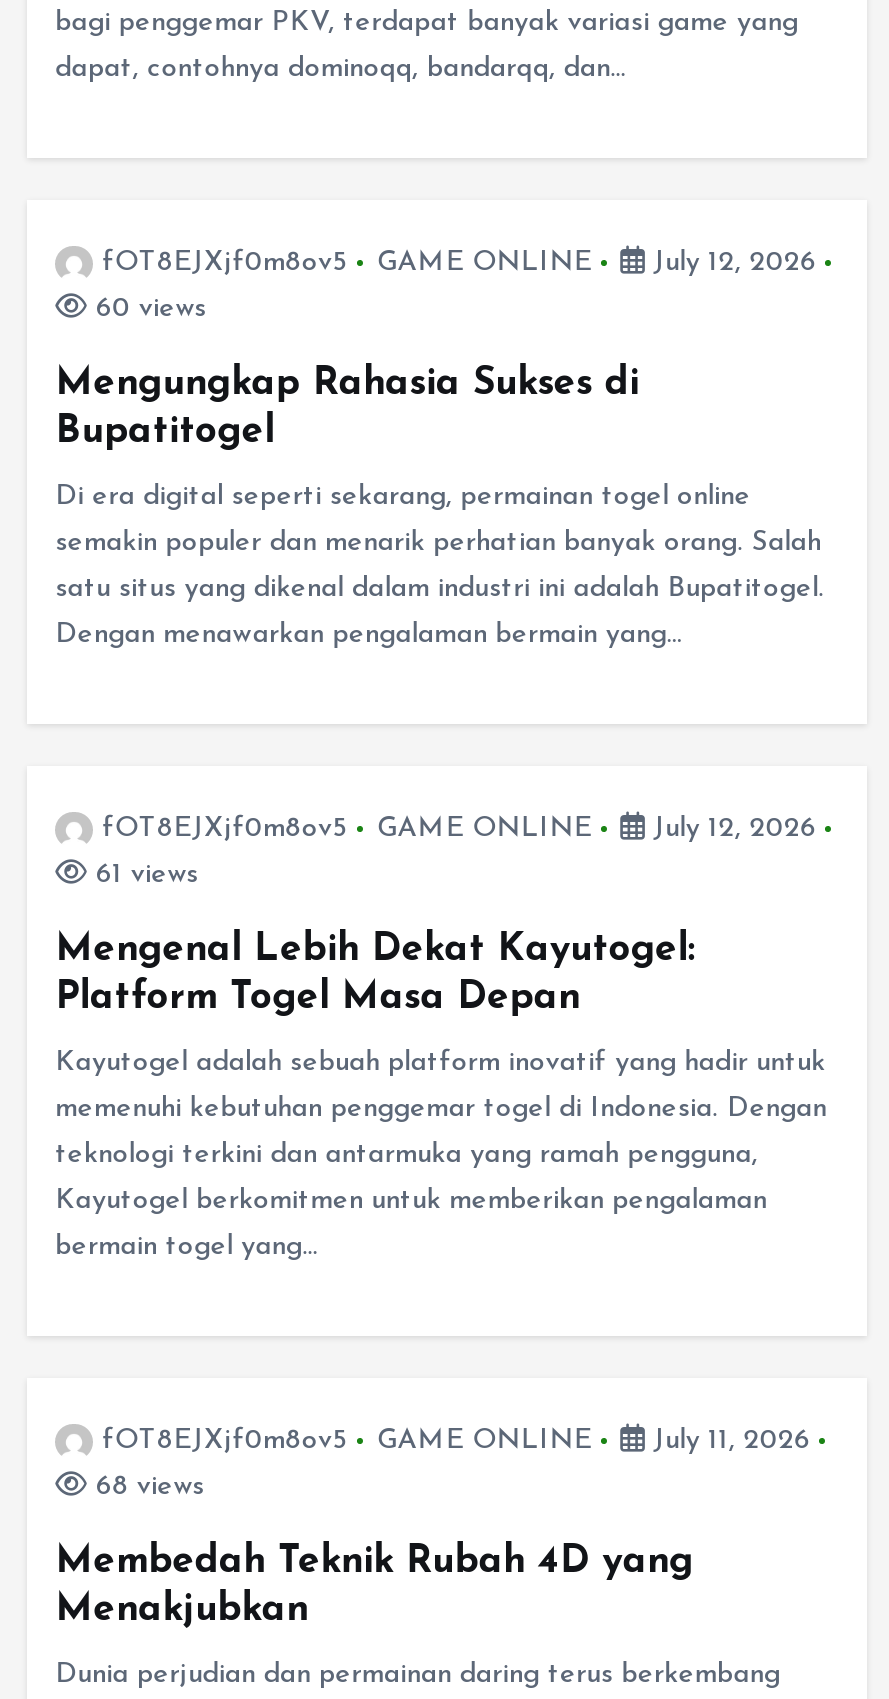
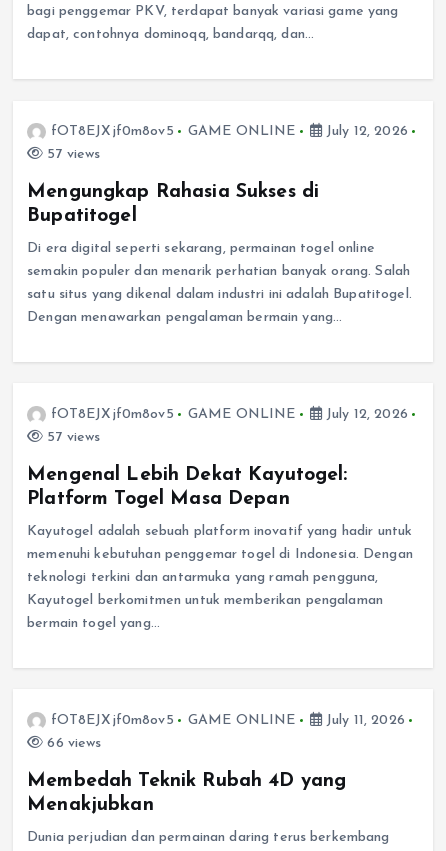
[88,294,206,324] 60 views -> [43,147,101,162] 57 views
[88,860,198,890] 61 views -> [43,430,101,445] 57 views
[88,1472,204,1502] 68 views -> [43,736,102,751] 66 views

